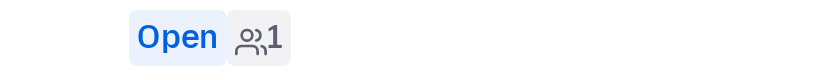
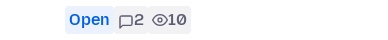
[267,19,283,57] 1 -> [134,10,187,29] 2 | 10

